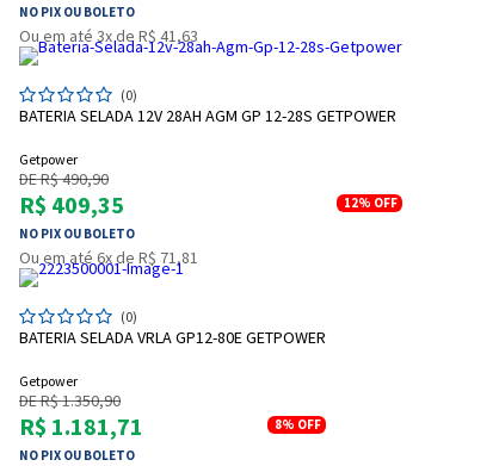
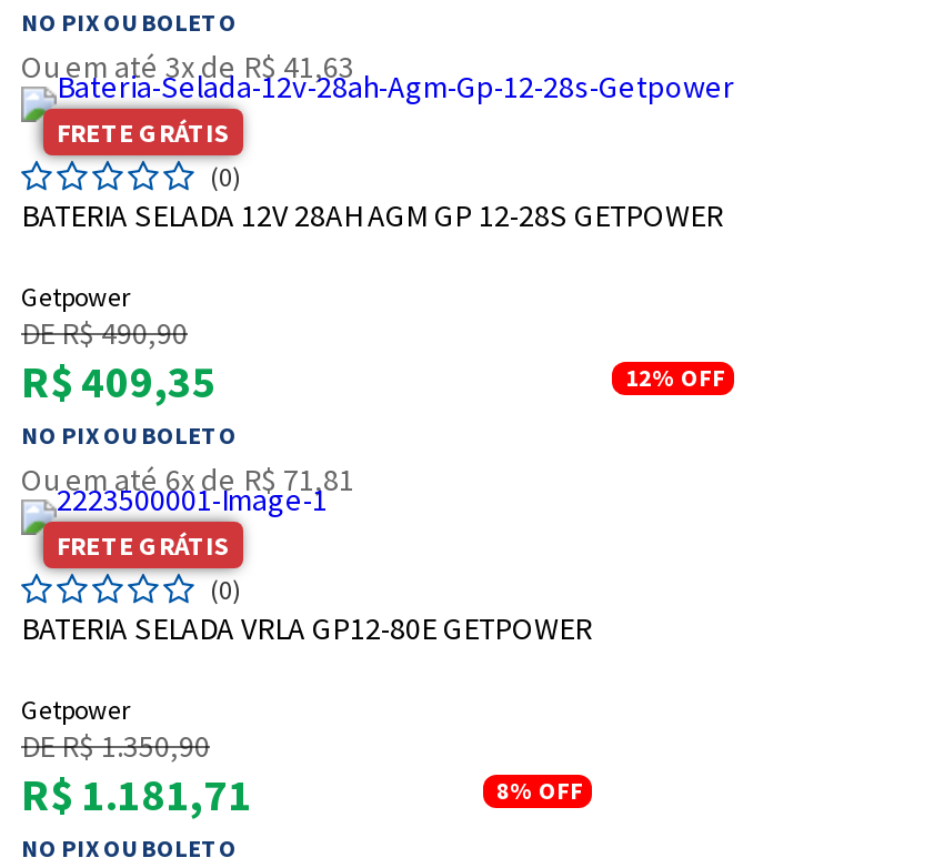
none -> [57,115,230,148] FRETE GRÁTIS
none -> [57,528,230,561] FRETE GRÁTIS

